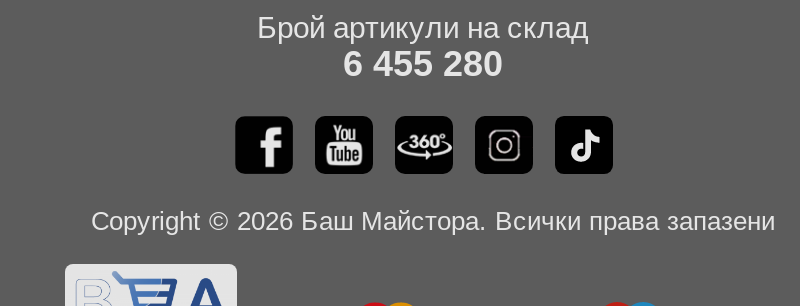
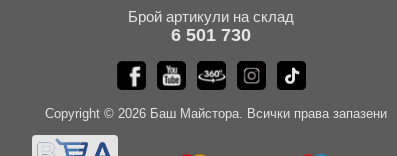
[343,44,503,84] 6 455 280 -> [171,25,251,45] 6 501 730

